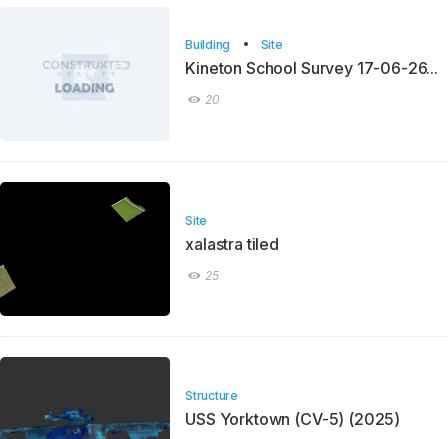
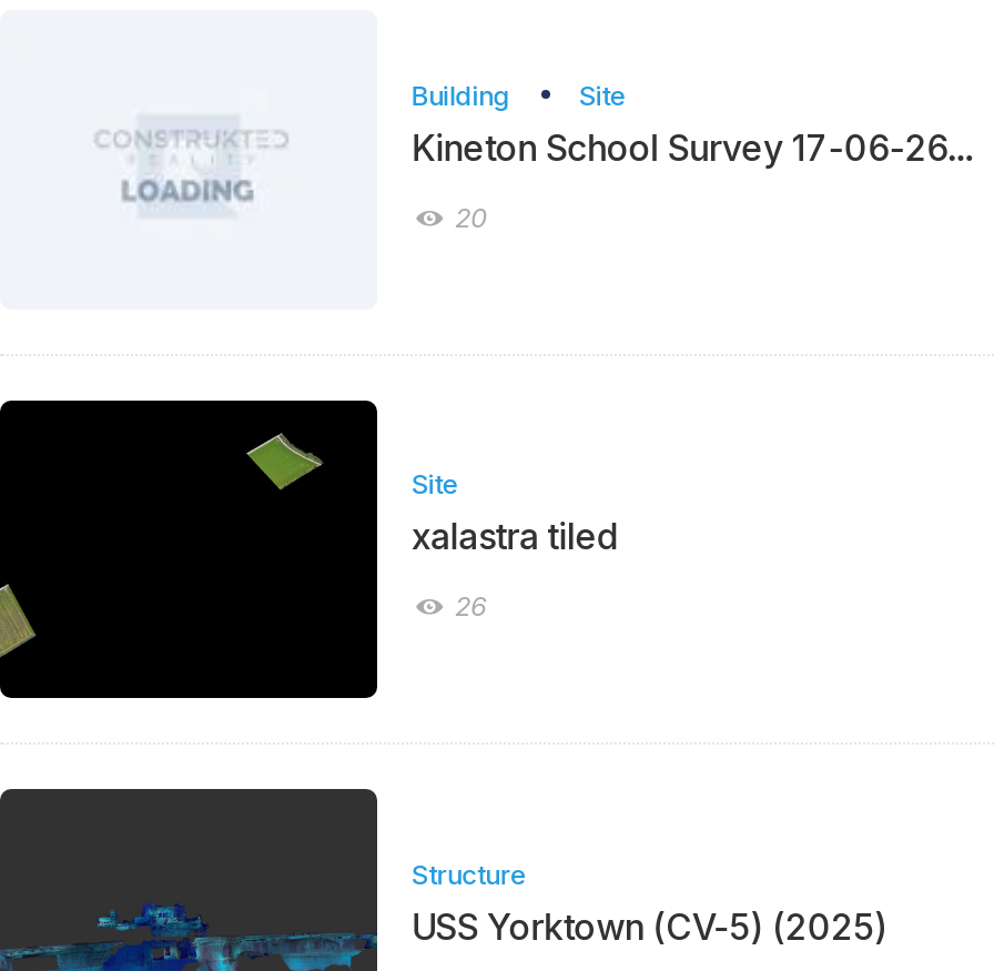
[202,268,219,283] 25 -> [448,591,486,624] 26

